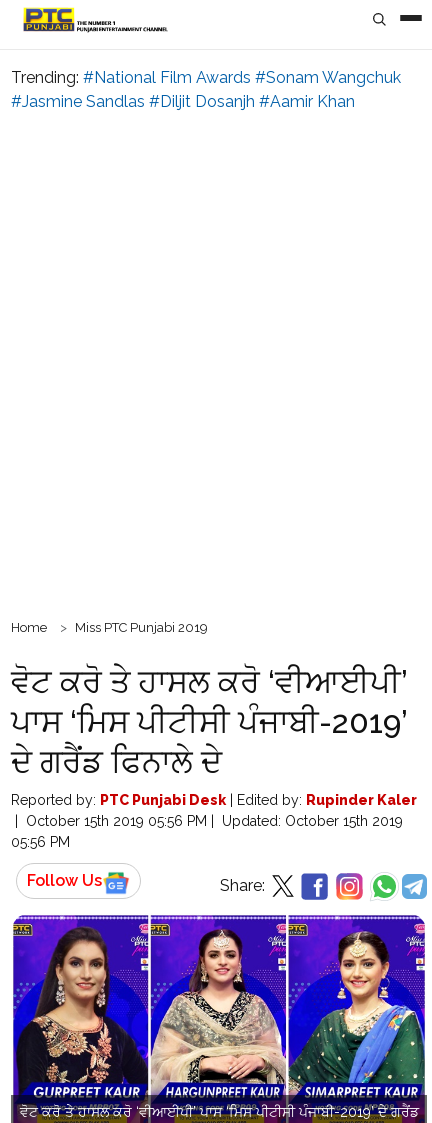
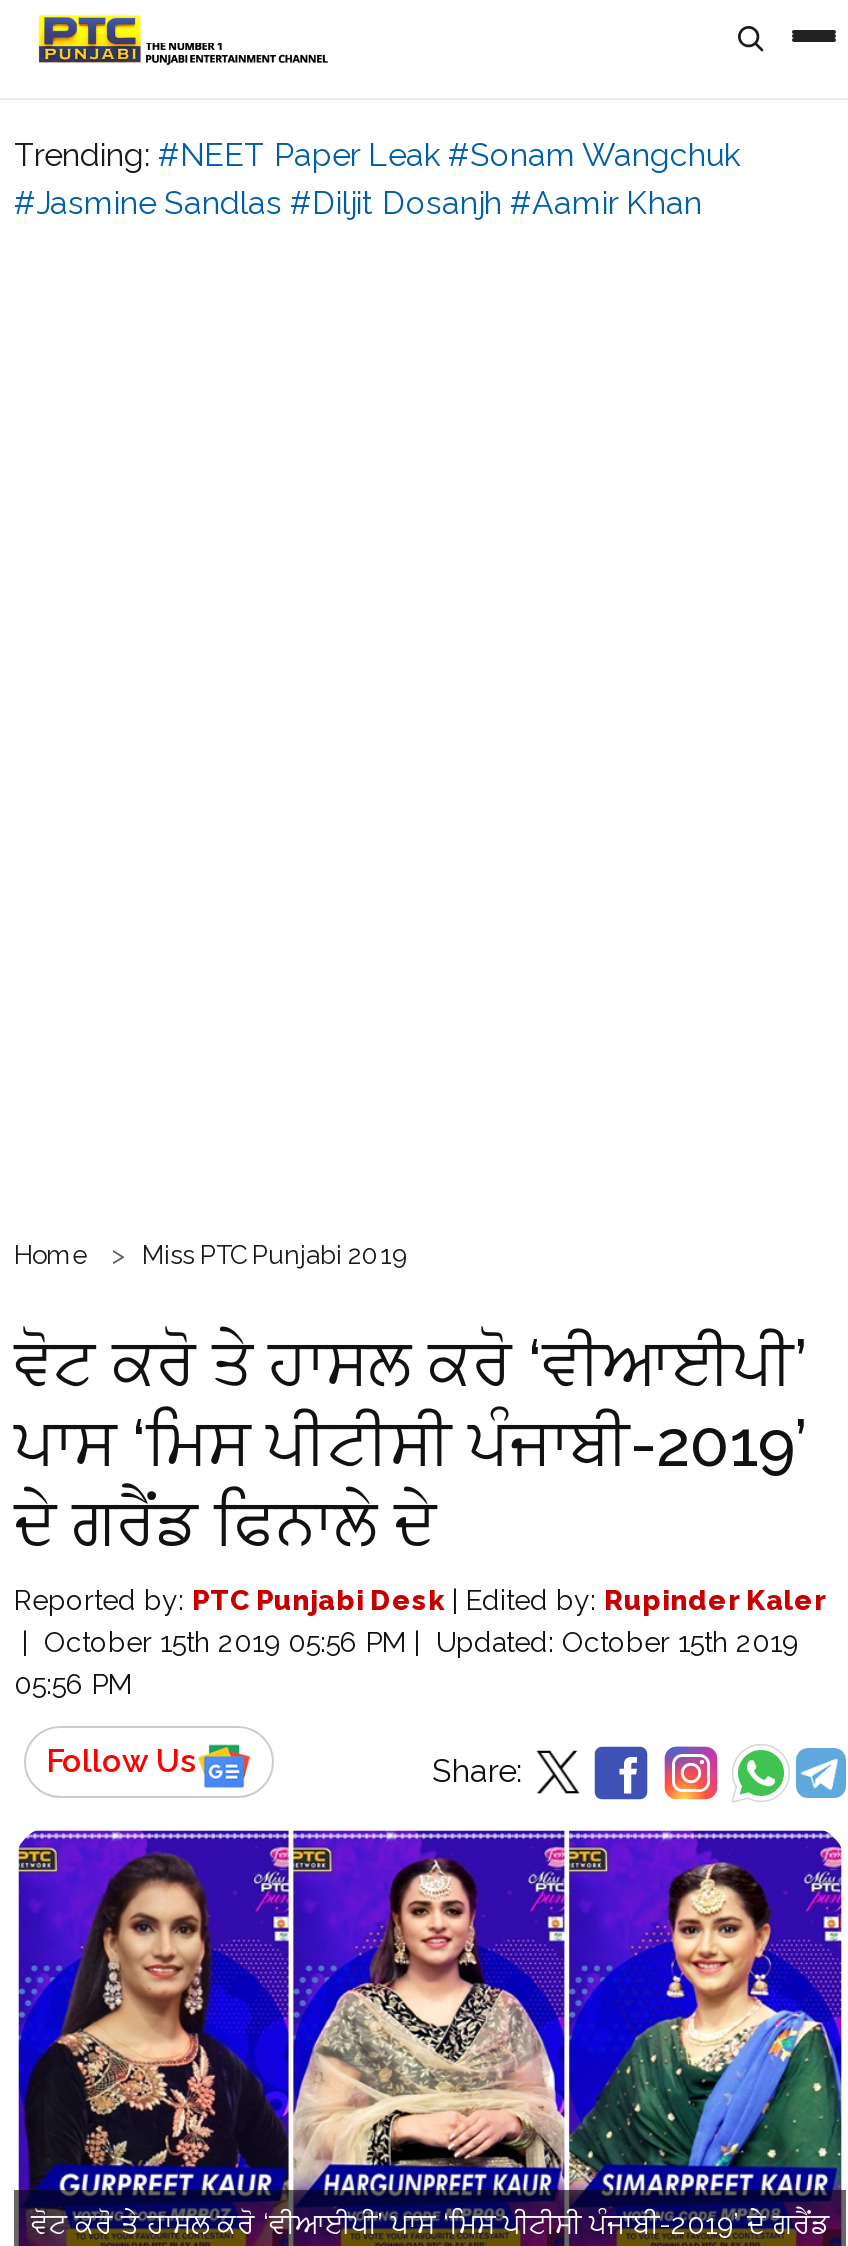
[11,68,401,87] Trending: #National Film Awards #Sonam Wangchuk -> [14,136,740,174] Trending: #NEET Paper Leak #Sonam Wangchuk

